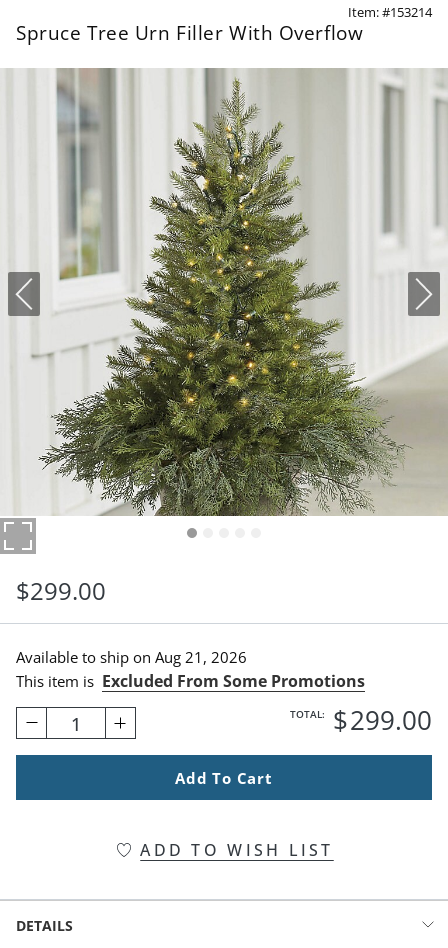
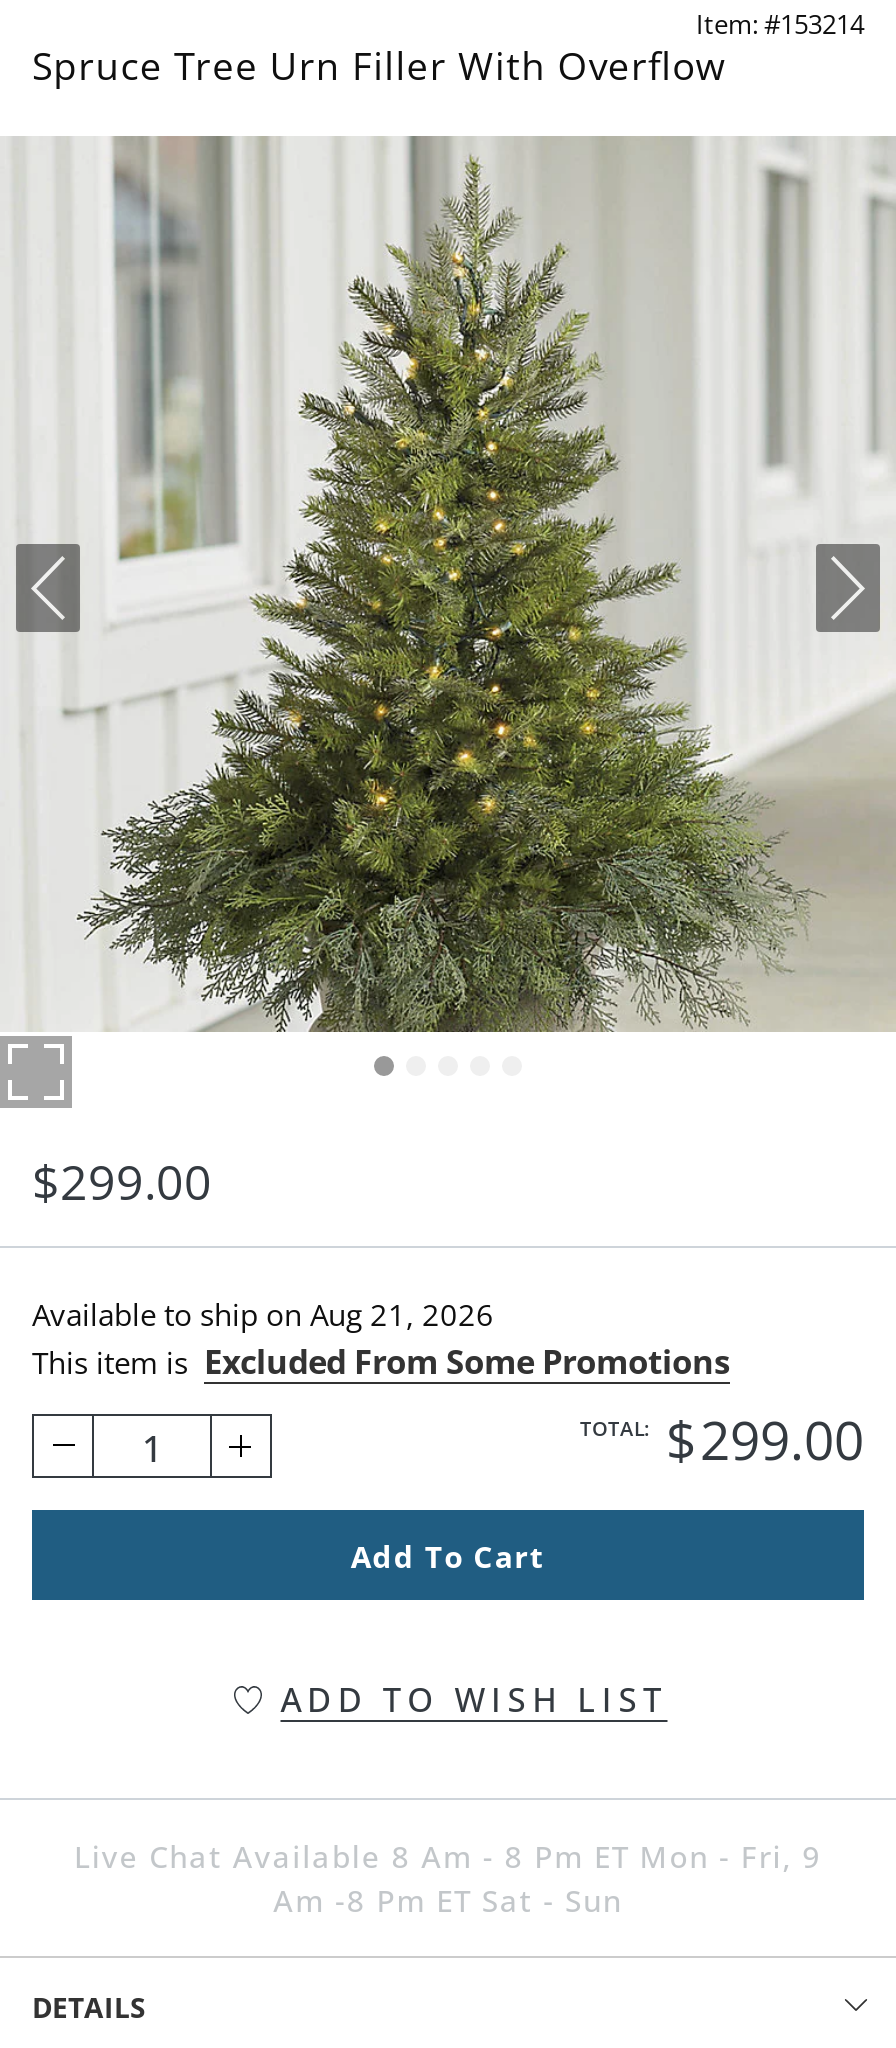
none -> [74,1837,822,1921] Live Chat Available 8 Am - 8 Pm ET Mon - Fri, 9 | Am -8 Pm ET Sat - Sun

